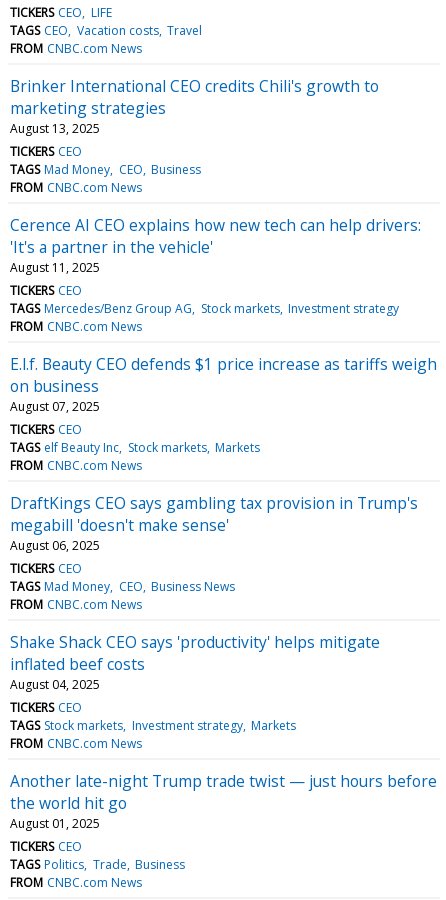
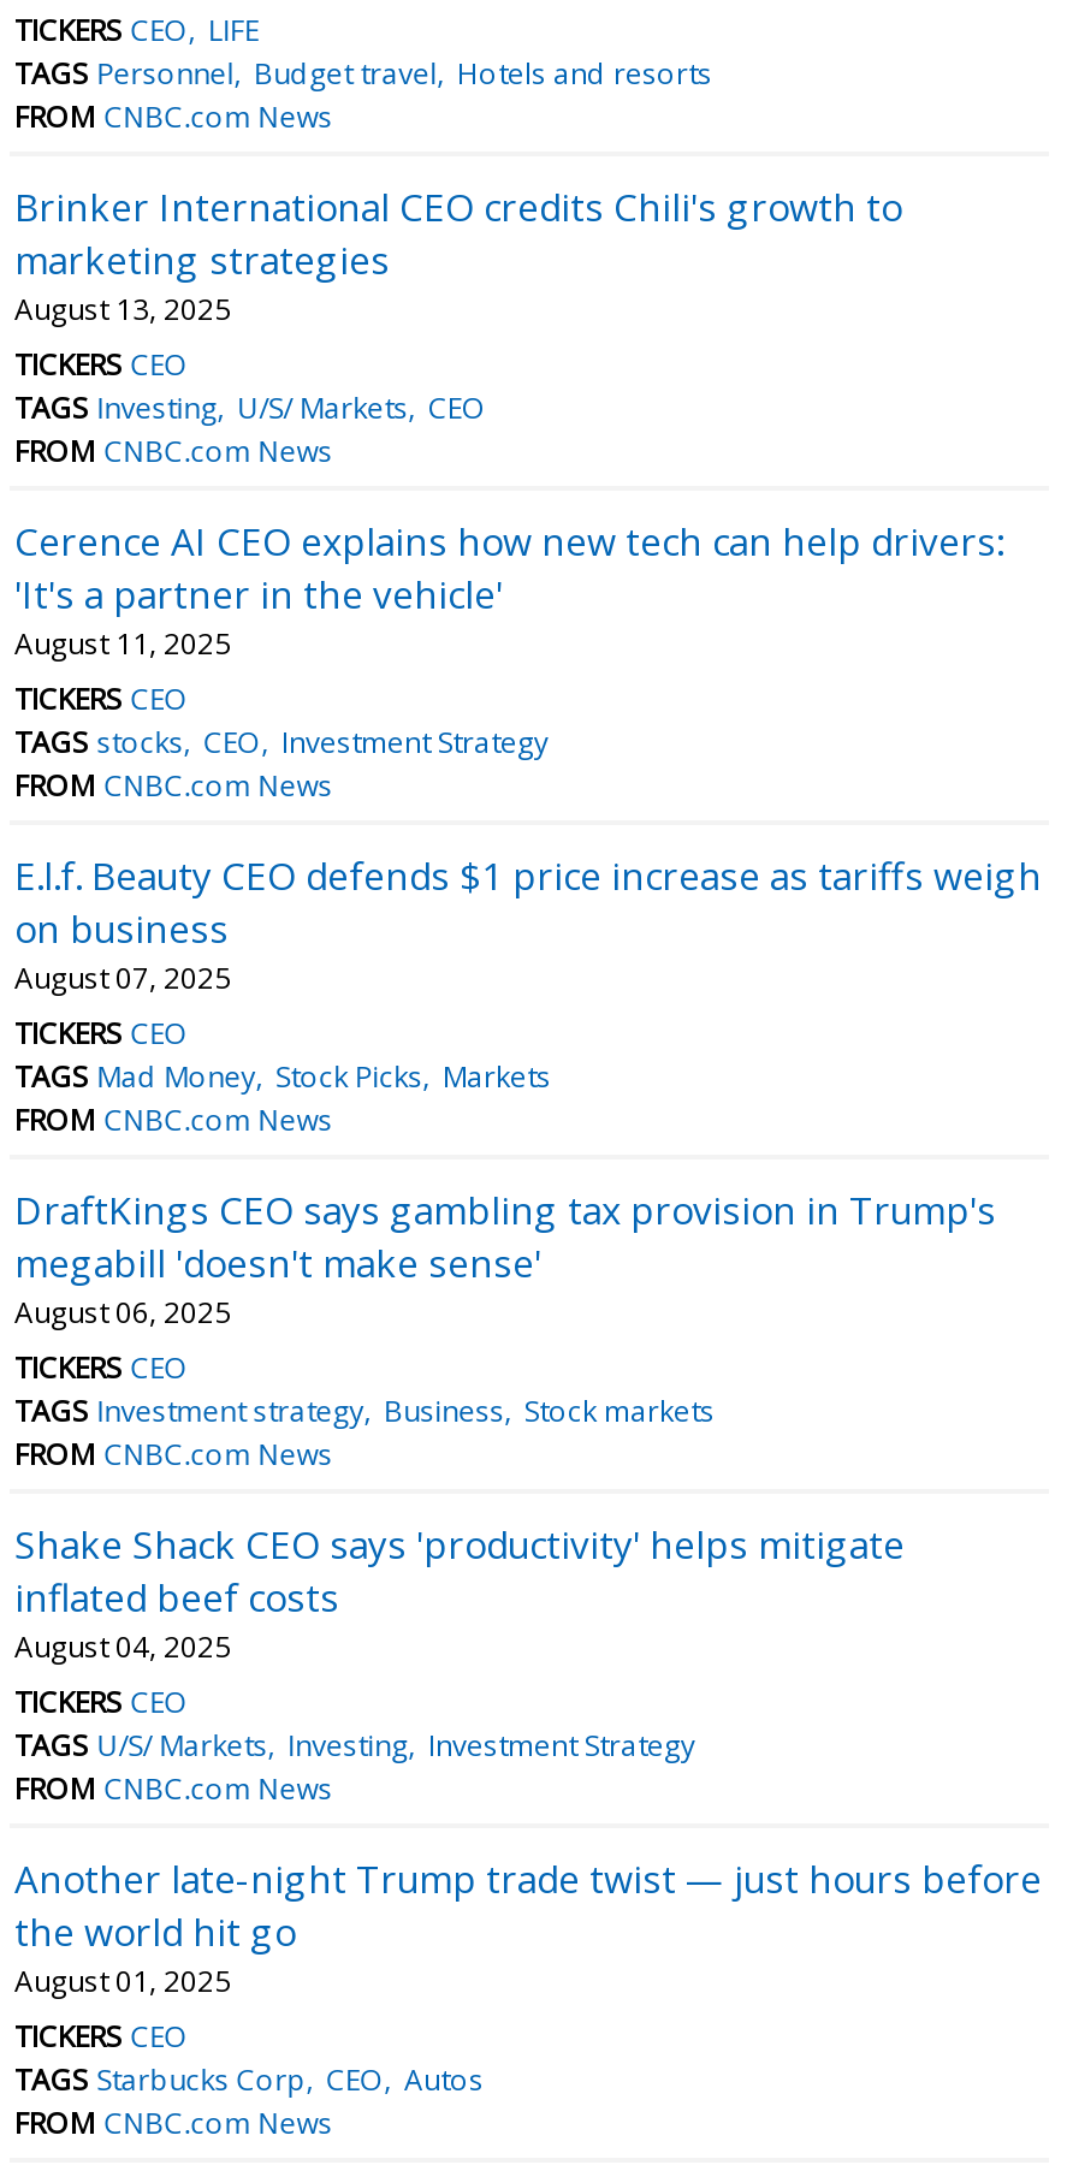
[10,22,202,39] TAGS CEO Vacation costs Travel -> [14,53,712,94] TAGS Personnel Budget travel Hotels and resorts
[10,161,201,178] TAGS Mad Money CEO Business -> [14,387,486,428] TAGS Investing U/S/ Markets CEO
[10,300,399,317] TAGS Mercedes/Benz Group AG Stock markets Investment strategy -> [14,721,548,762] TAGS stocks CEO Investment Strategy
[10,439,260,456] TAGS elf Beauty Inc Stock markets Markets -> [14,1056,551,1097] TAGS Mad Money Stock Picks Markets
[10,578,235,595] TAGS Mad Money CEO Business News -> [14,1390,714,1431] TAGS Investment strategy Business Stock markets
[10,717,296,734] TAGS Stock markets Investment strategy Markets -> [14,1725,695,1765] TAGS U/S/ Markets Investing Investment Strategy
[10,856,185,873] TAGS Politics Trade Business -> [14,2059,483,2100] TAGS Starbucks Corp CEO Autos

